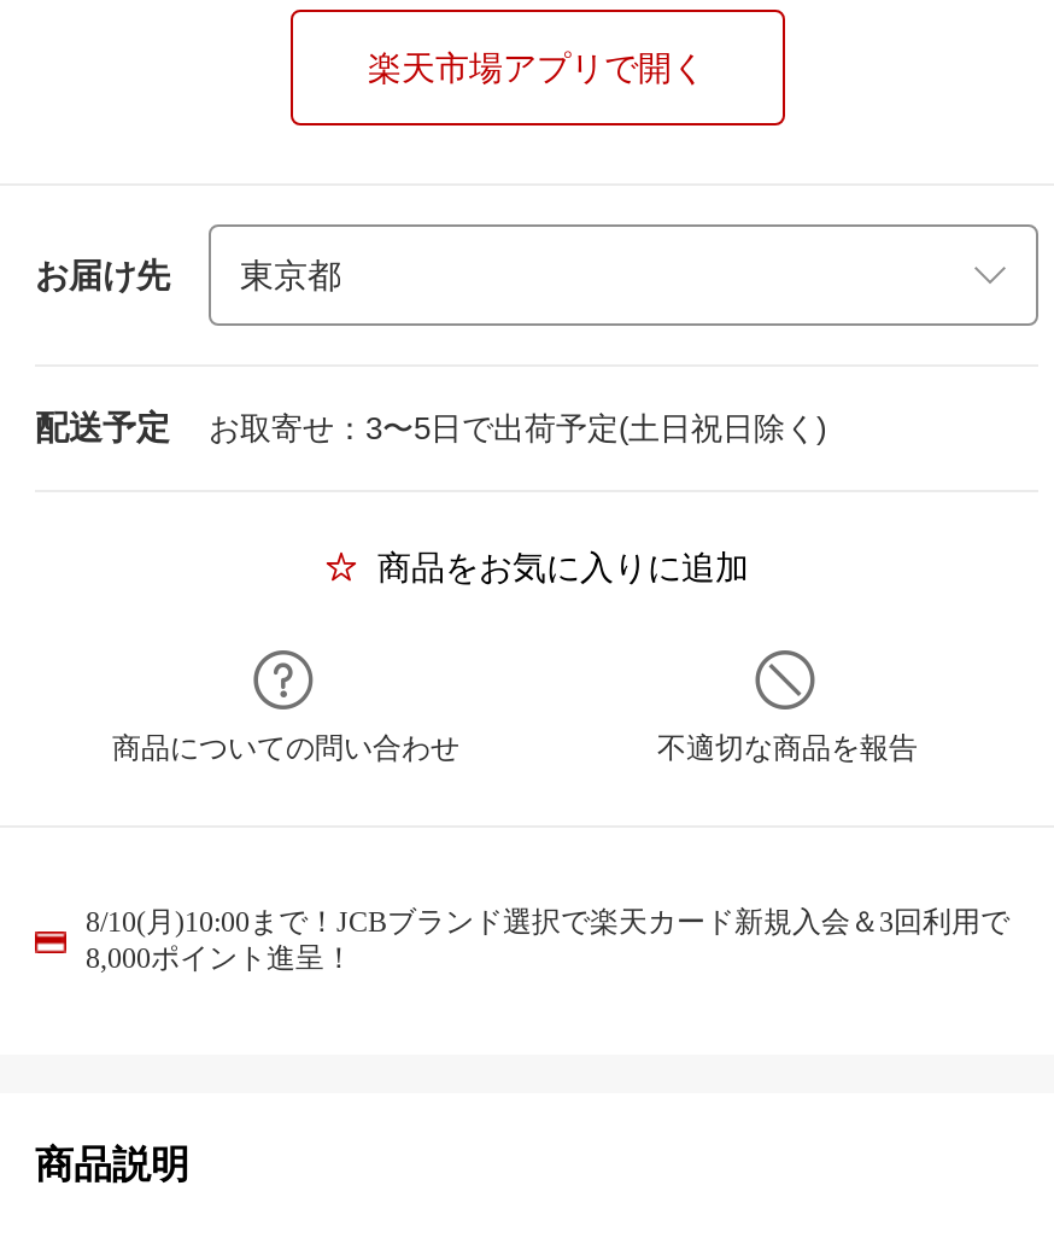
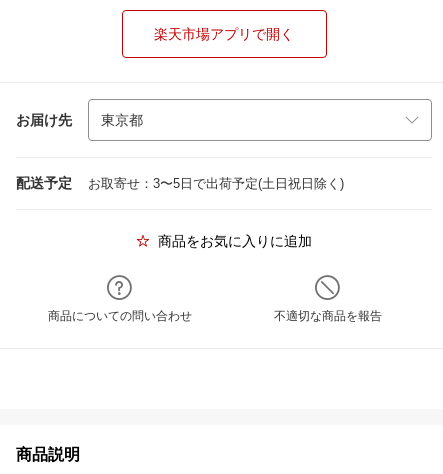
[86,905,1009,975] 8/10(月)10:00まで！JCBブランド選択で楽天カード新規入会＆3回利用で | 8,000ポイント進呈！ -> none

